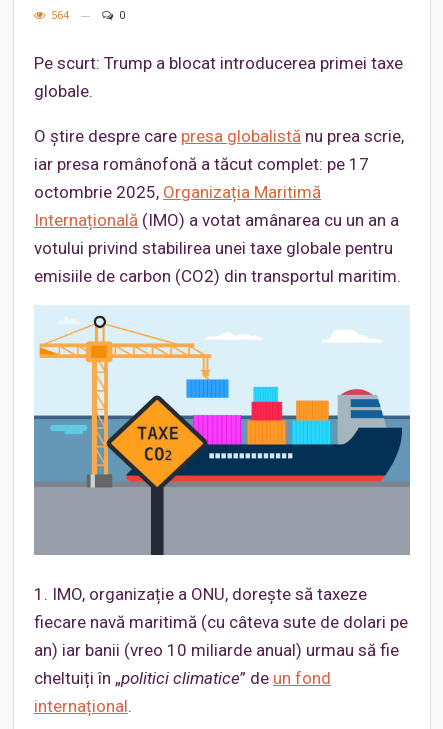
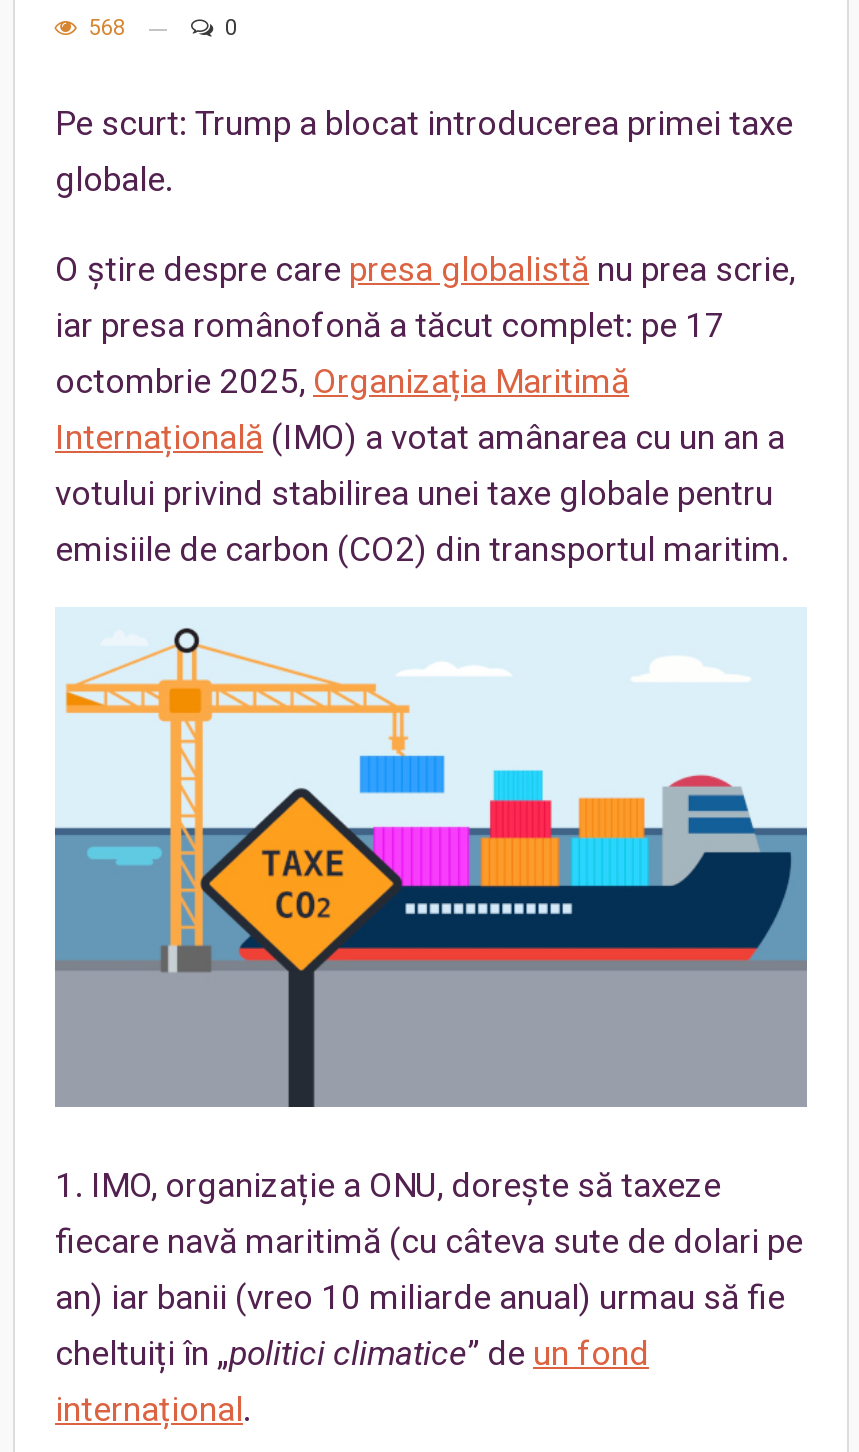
[48,9,69,22] 564 -> [83,15,125,41] 568

